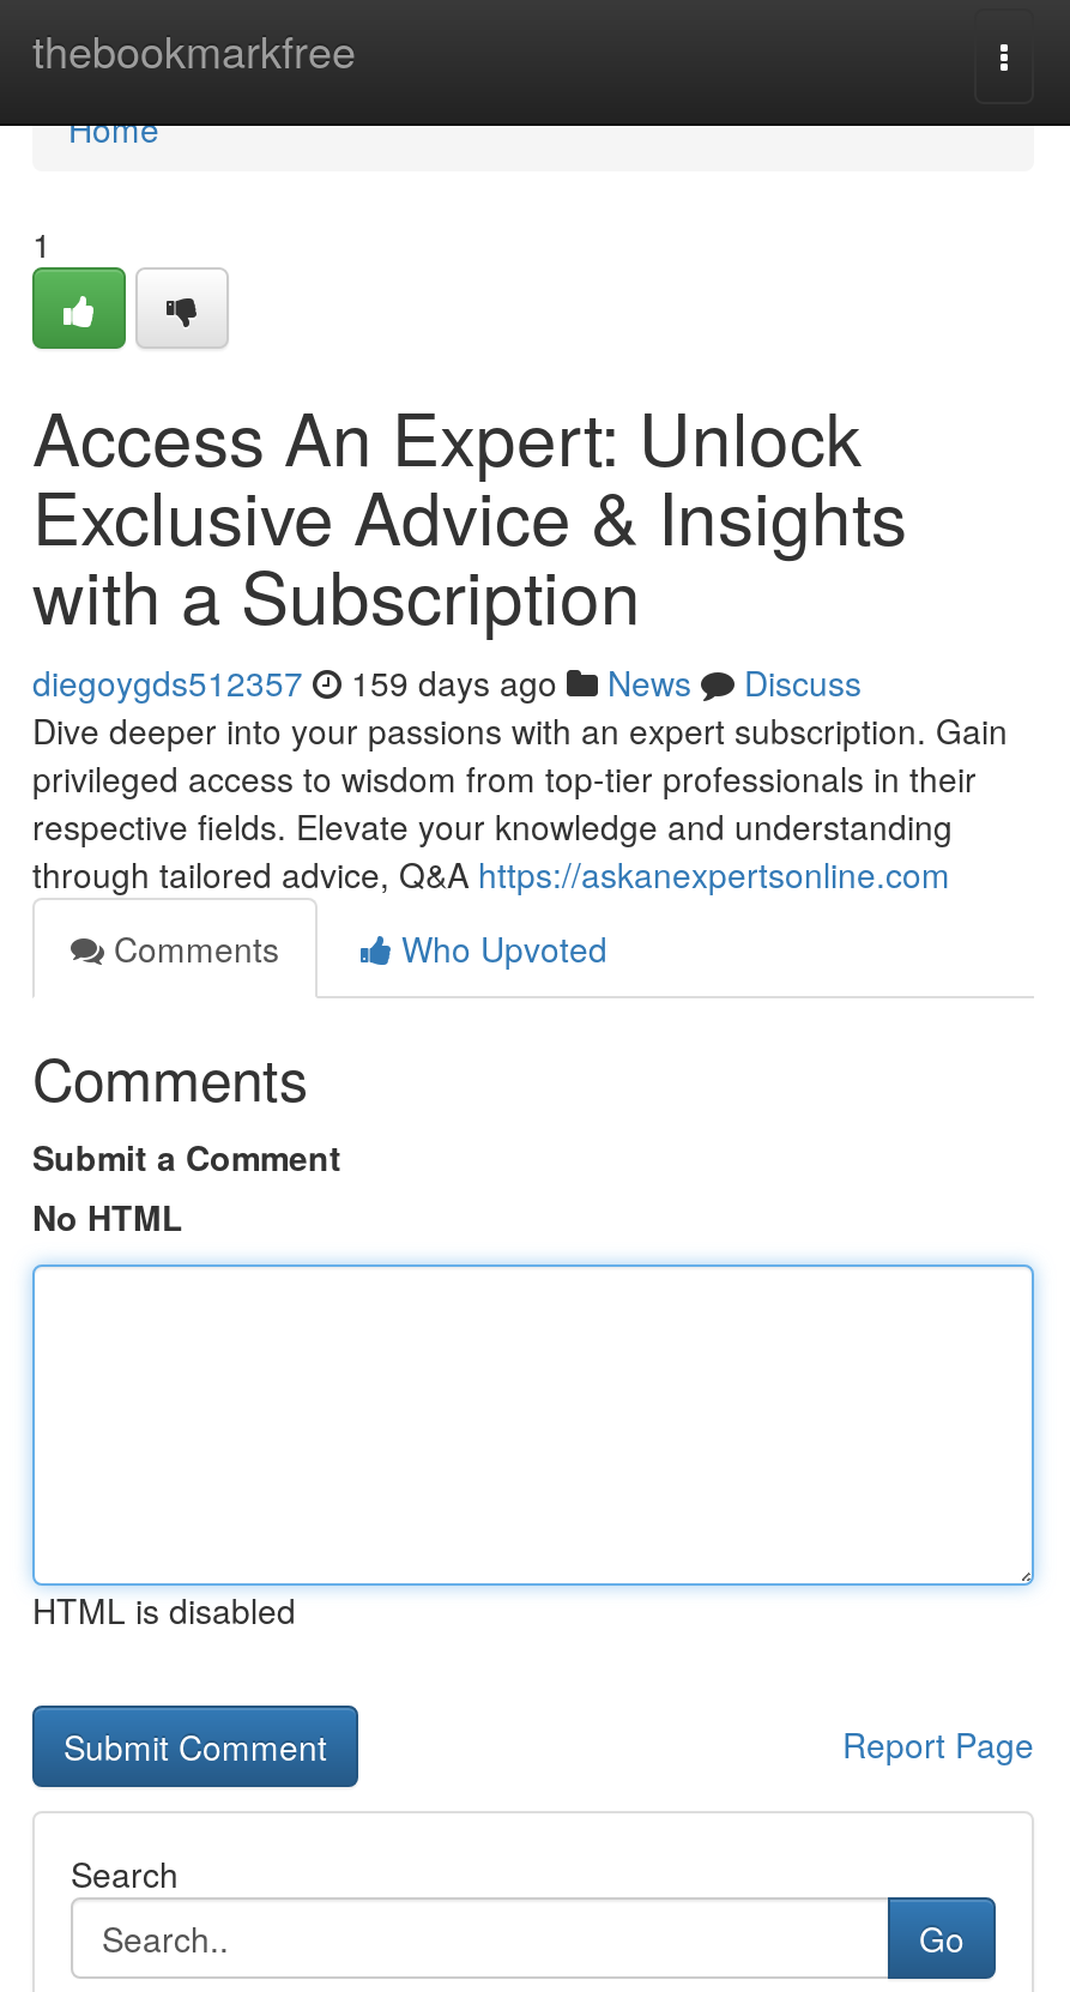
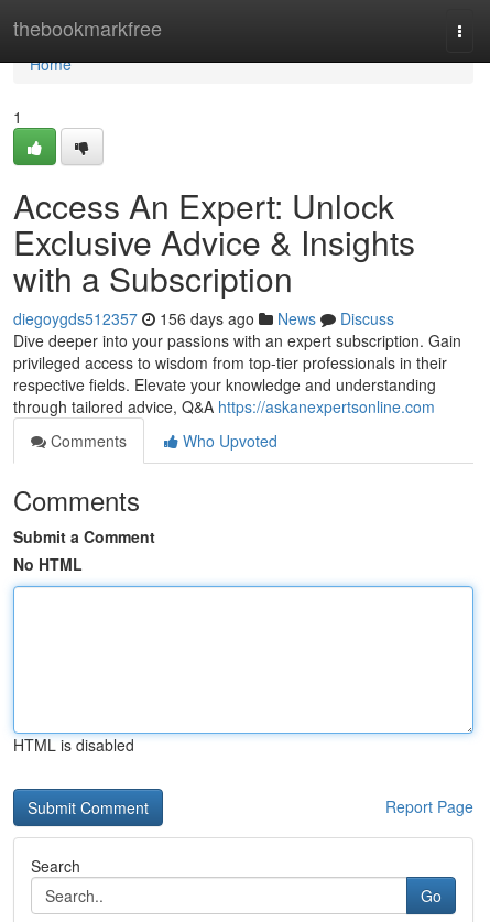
[32,658,862,706] diegoygds512357 159 days ago News Discuss -> [13,307,394,329] diegoygds512357 156 days ago News Discuss

